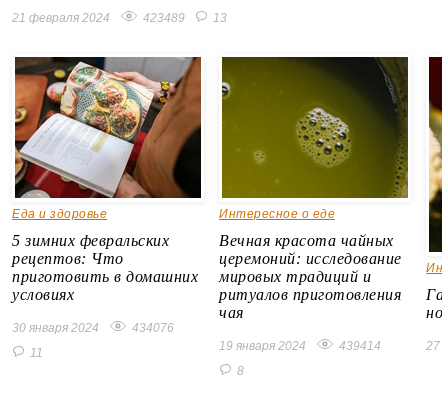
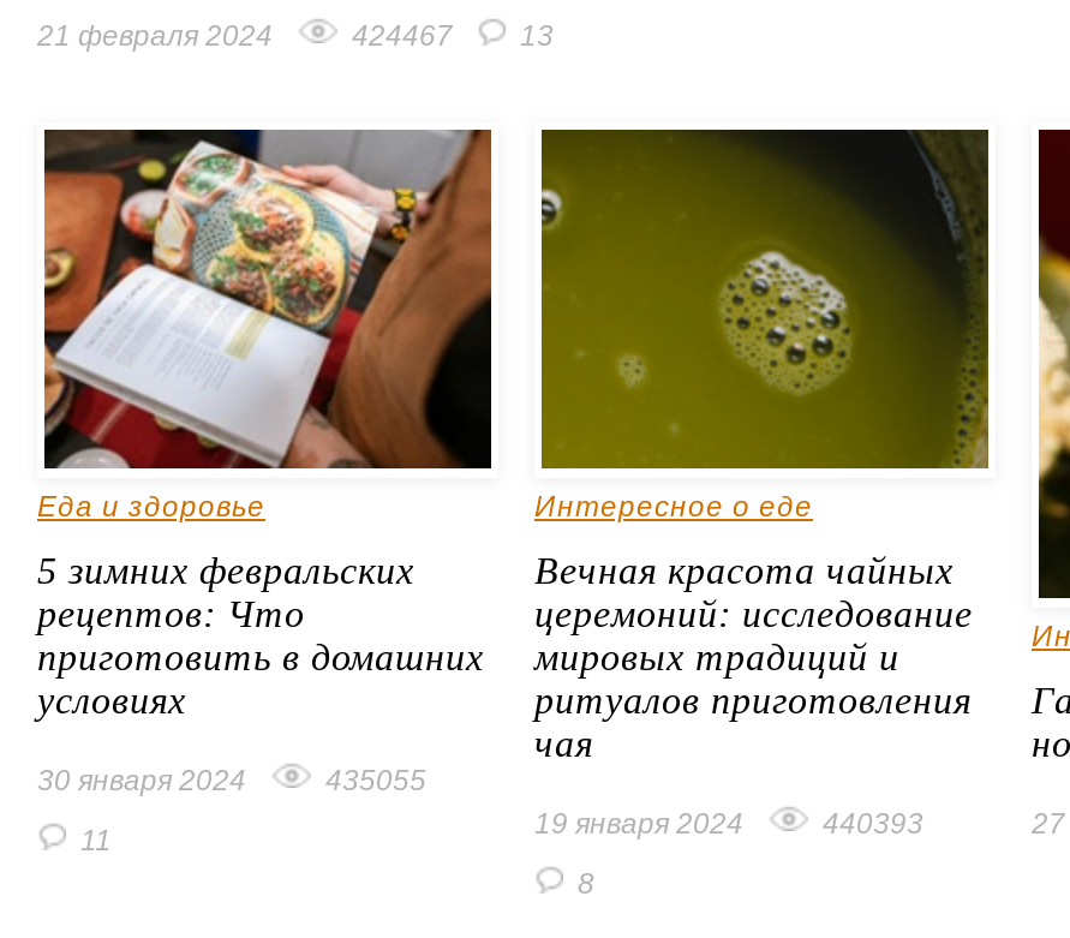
[143,11,227,25] 423489 13 -> [352,19,554,53] 424467 13
[132,321,174,335] 434076 -> [325,764,426,797] 435055
[339,339,381,353] 439414 -> [823,807,923,841] 440393

